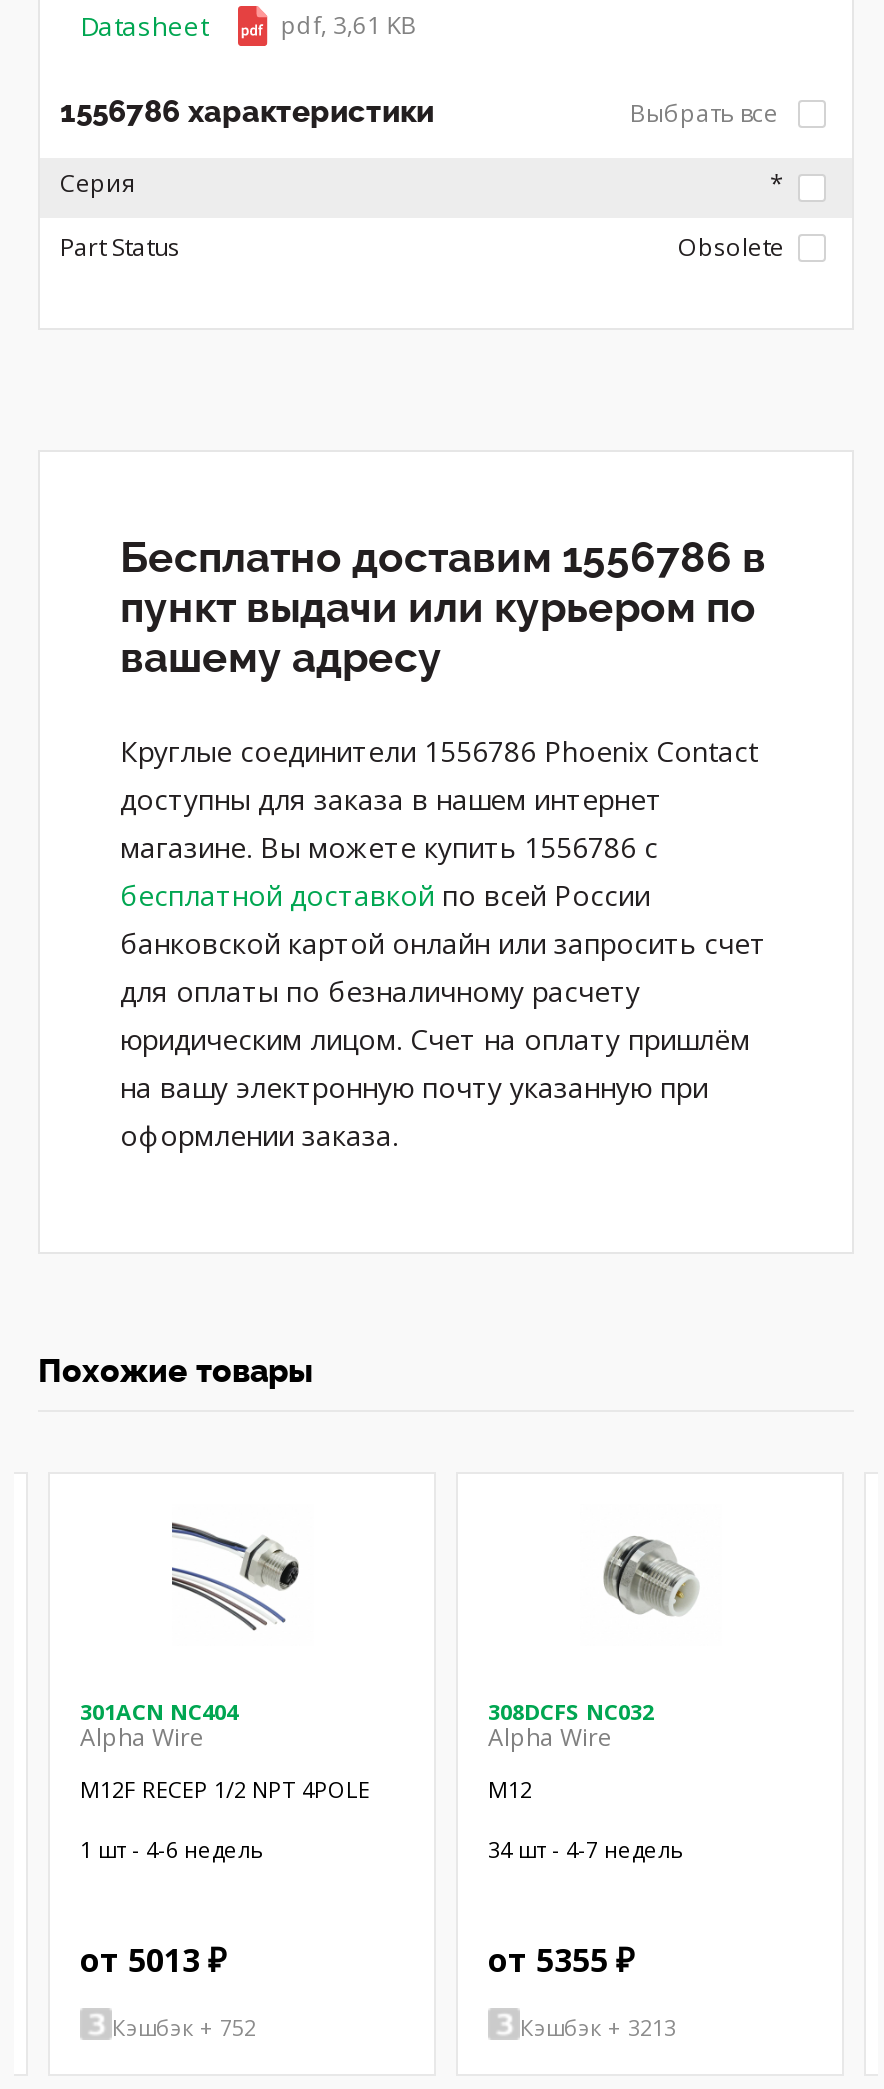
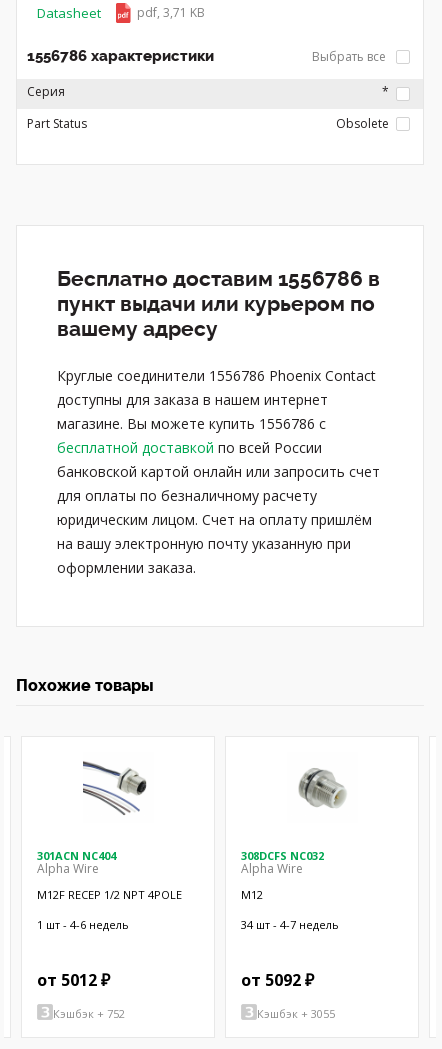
[281,8,417,42] pdf, 3,61 KB -> [137,4,205,21] pdf, 3,71 KB
[80,1938,226,1982] от 5013 ₽ -> [37,969,110,991] от 5012 ₽
[488,1938,634,1982] от 5355 ₽ -> [241,969,314,991] от 5092 ₽
[520,2011,676,2041] Кэшбэк + 3213 -> [257,1005,335,1020] Кэшбэк + 3055

